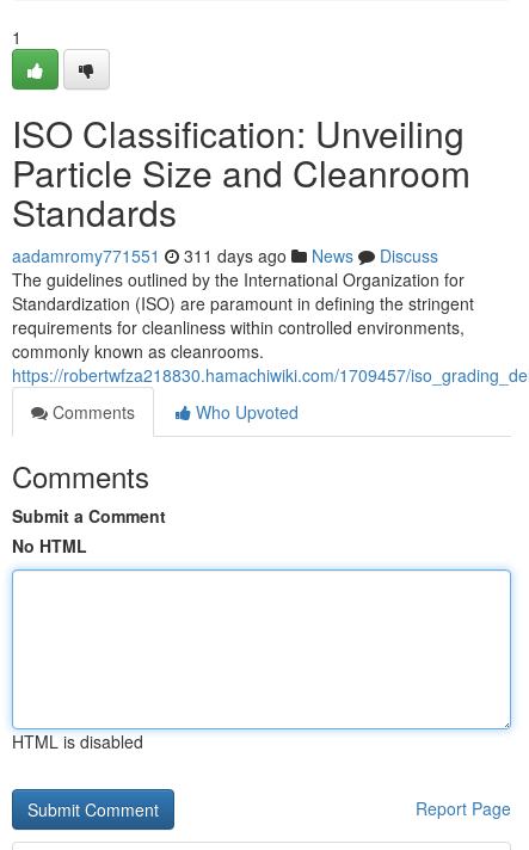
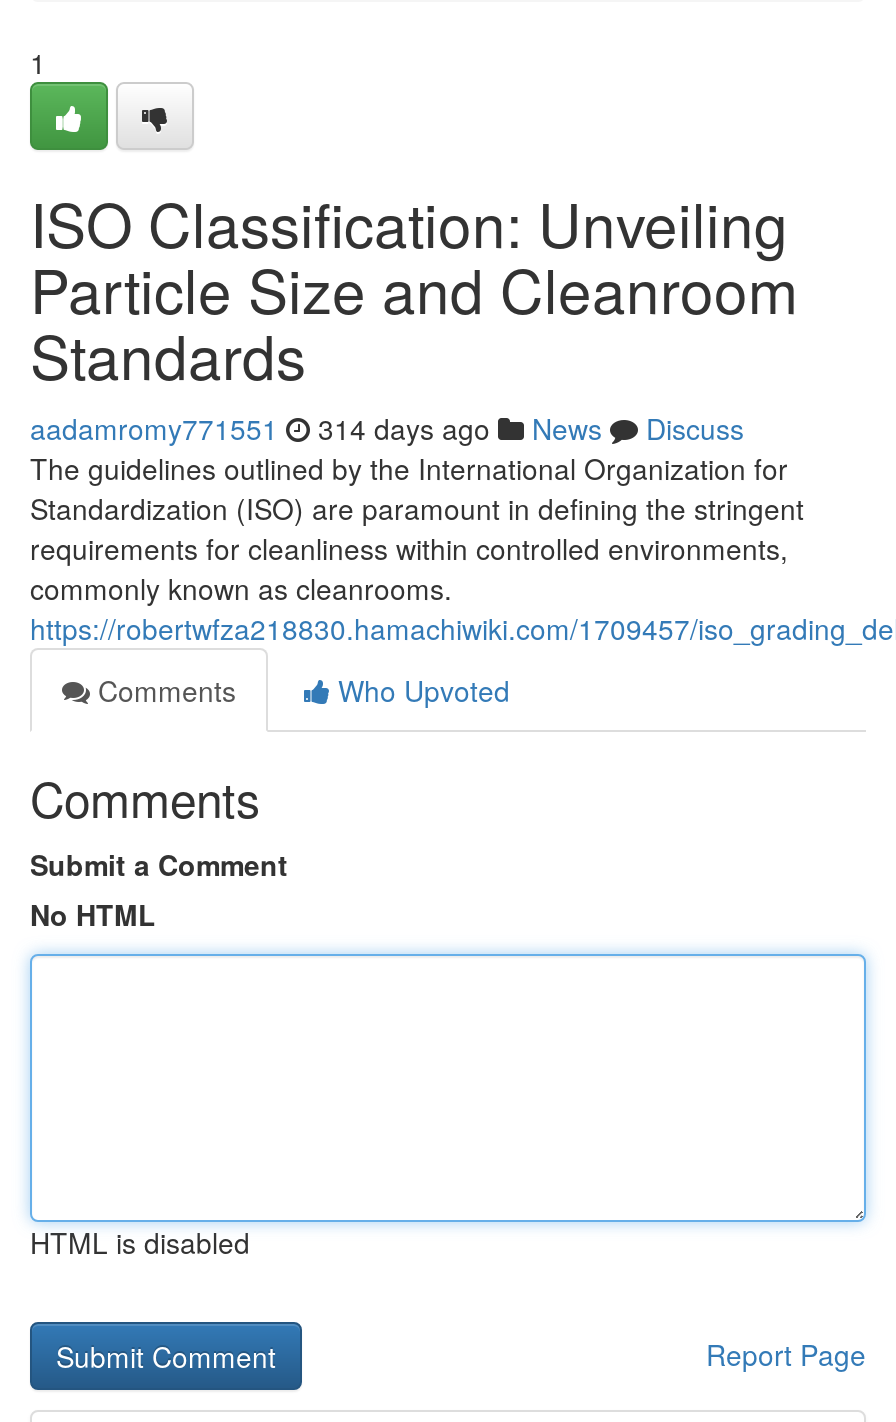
[12,244,438,267] aadamromy771551 311 days ago News Discuss -> [30,408,744,448] aadamromy771551 314 days ago News Discuss

